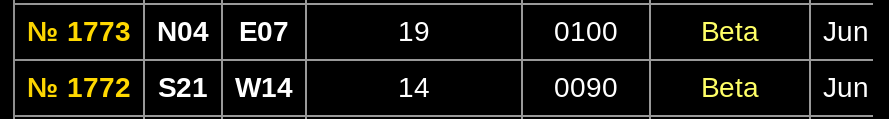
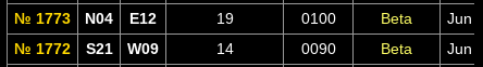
[27,14,289,46] № 1773 N04 E07 -> [14,9,157,26] № 1773 N04 E12
[27,70,293,102] № 1772 S21 W14 -> [14,39,159,57] № 1772 S21 W09

